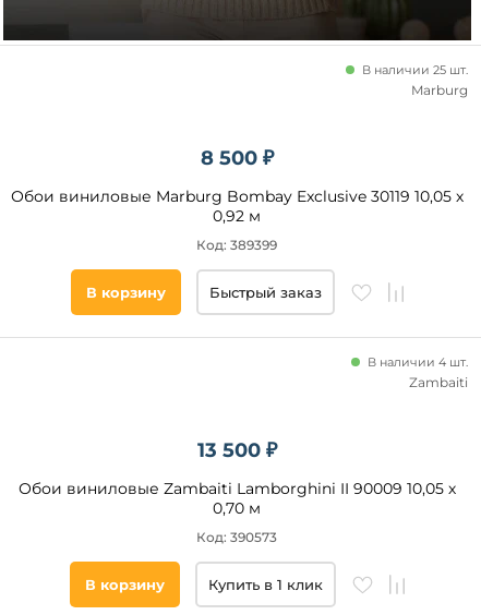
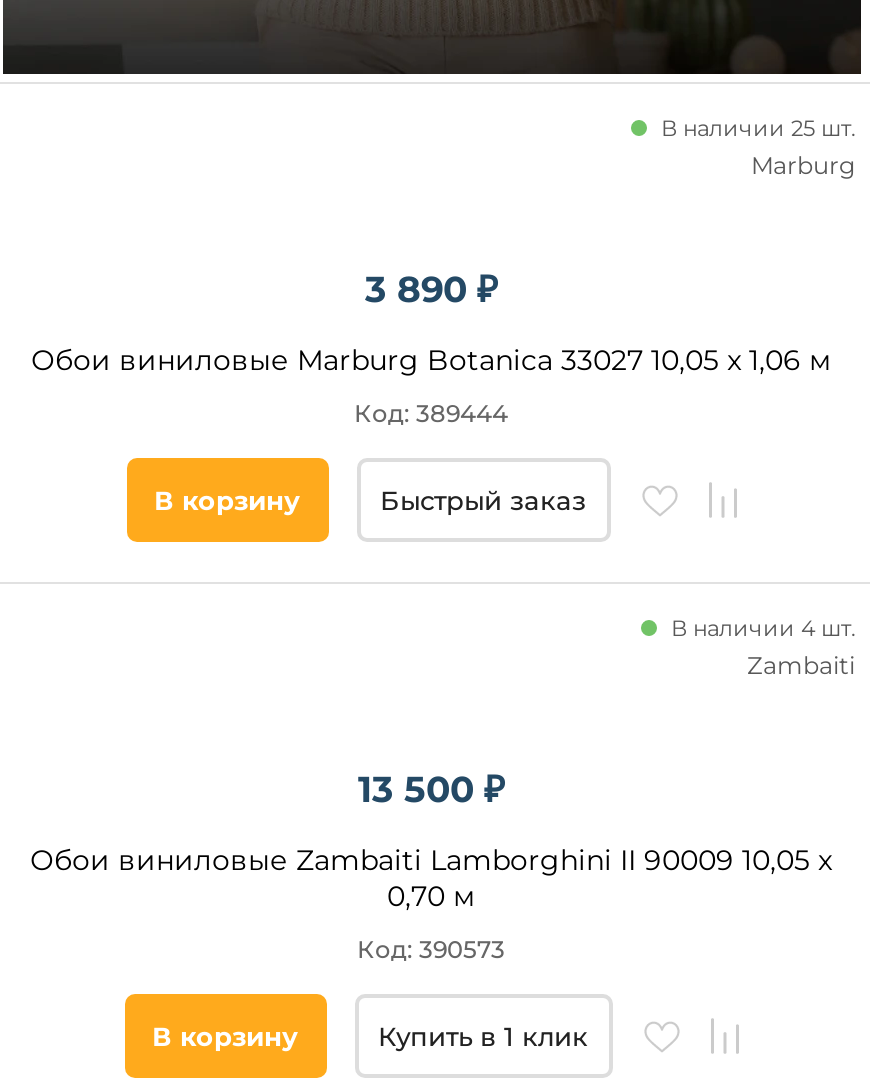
[200,146,273,170] 8 500 ₽ -> [365,268,497,312] 3 890 ₽
[10,186,463,226] Обои виниловые Marburg Bombay Exclusive 30119 10,05 х | 0,92 м -> [31,342,831,378] Обои виниловые Marburg Botanica 33027 10,05 x 1,06 м
[196,237,277,253] Код: 389399 -> [354,398,508,428] Код: 389444

